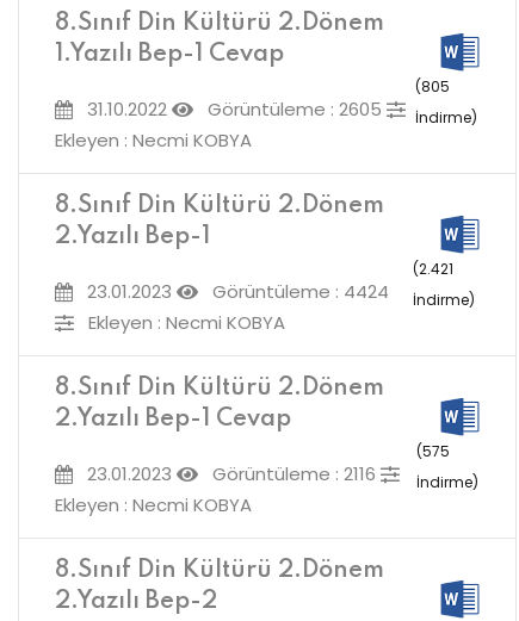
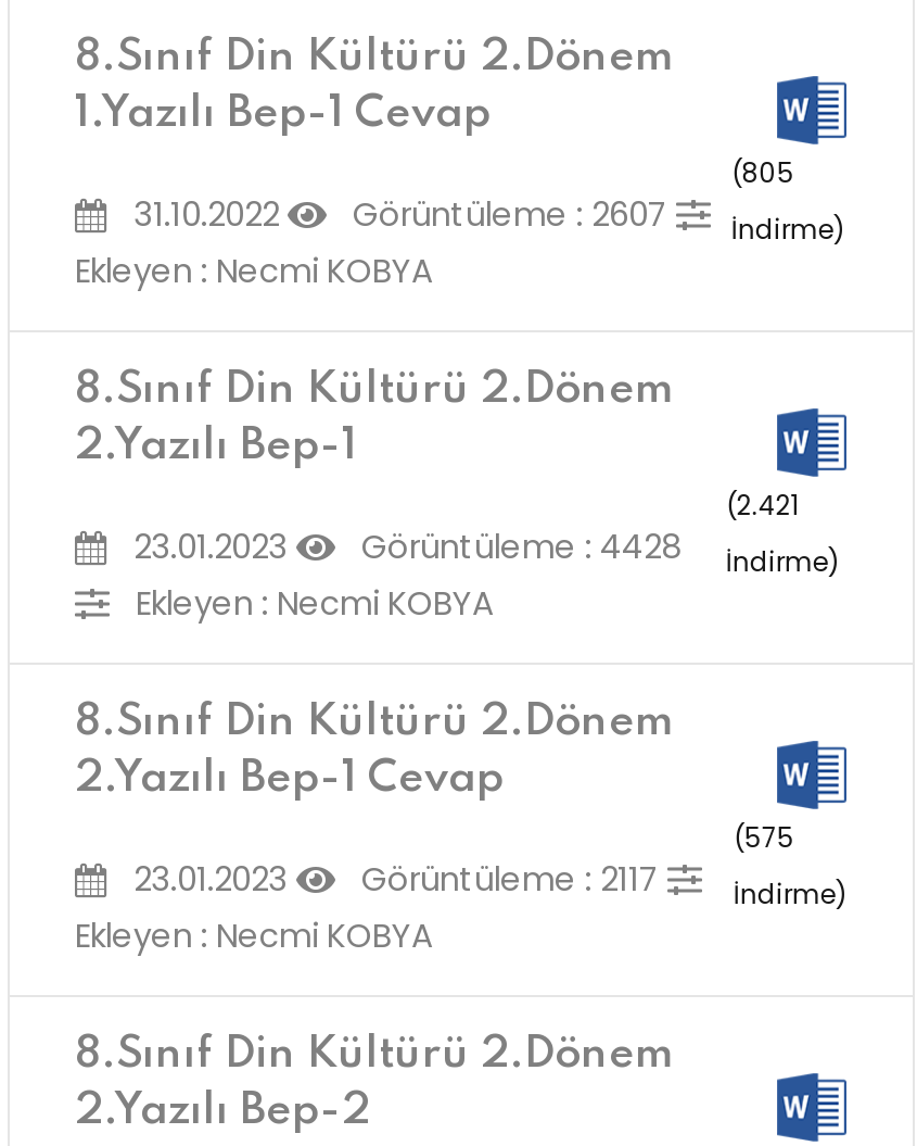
[82,97,478,127] 31.10.2022 Görüntüleme : 2605 İndirme) -> [125,191,844,247] 31.10.2022 Görüntüleme : 2607 İndirme)
[82,279,475,309] 23.01.2023 Görüntüleme : 4424 İndirme) -> [125,524,839,579] 23.01.2023 Görüntüleme : 4428 İndirme)
[82,461,376,486] 23.01.2023 Görüntüleme : 2116 -> [125,856,659,902] 23.01.2023 Görüntüleme : 2117

